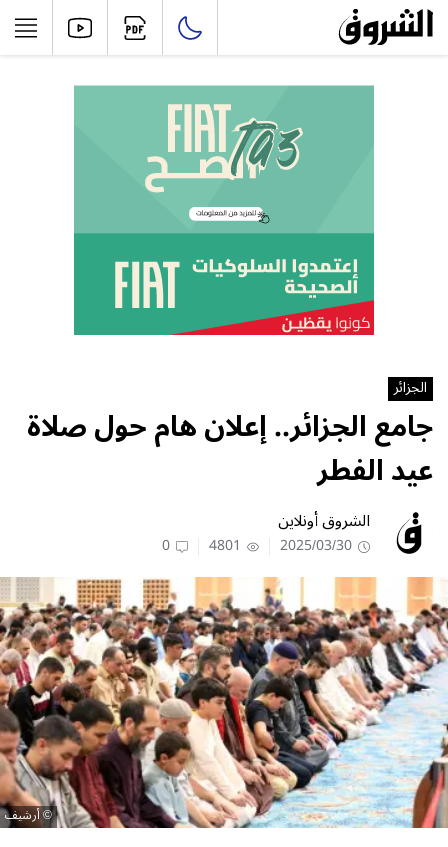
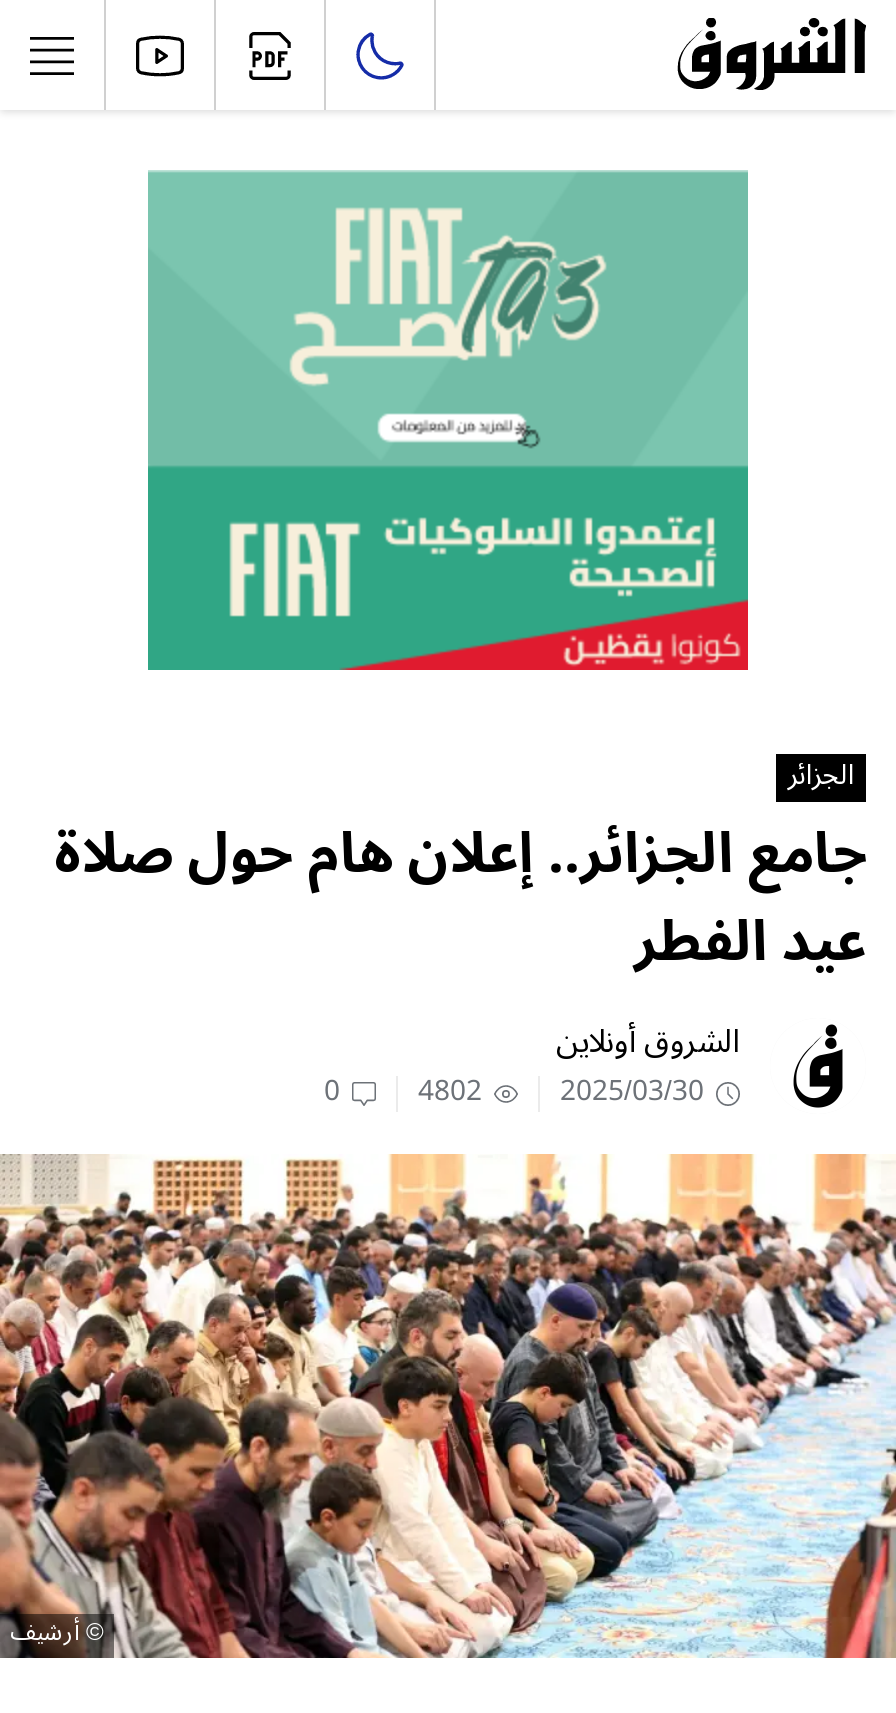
[162,531,352,560] 0 4801 2025/03/30 -> [324,1062,704,1120] 0 4802 2025/03/30

